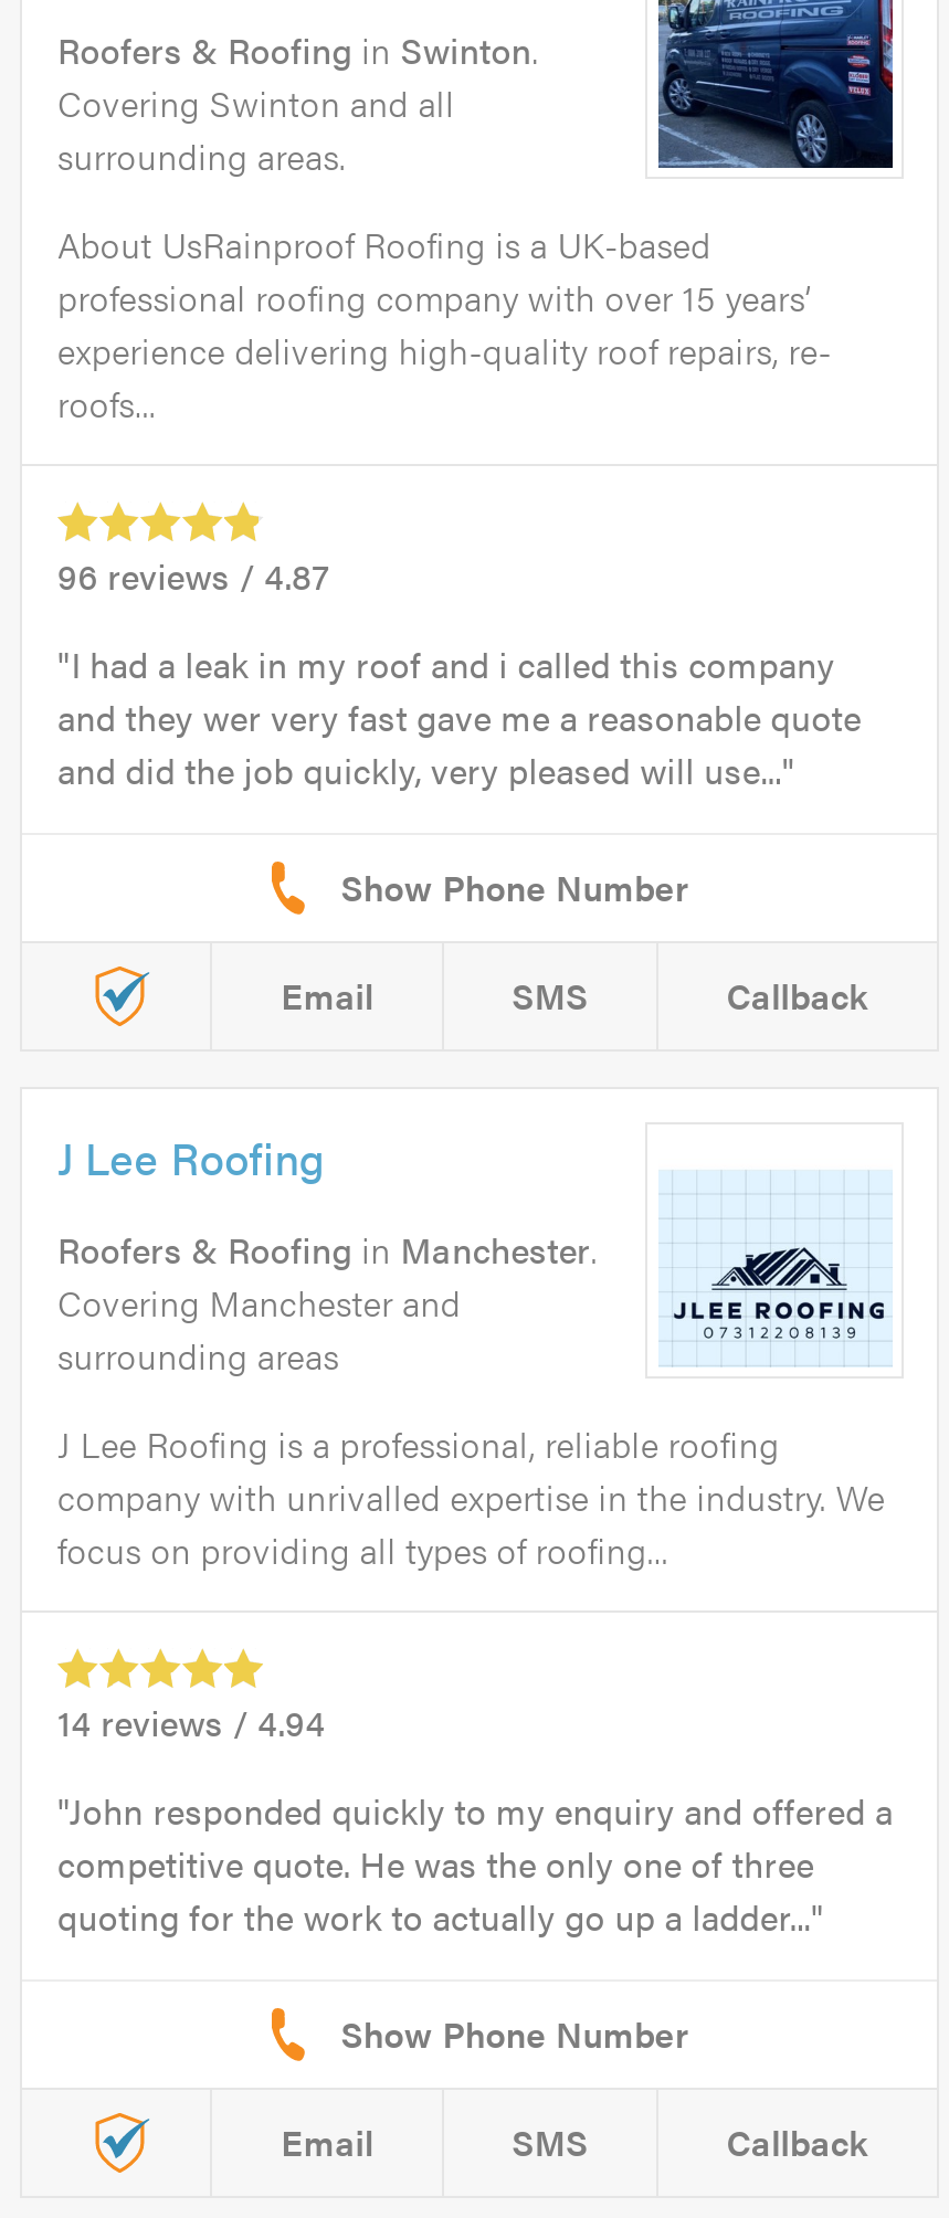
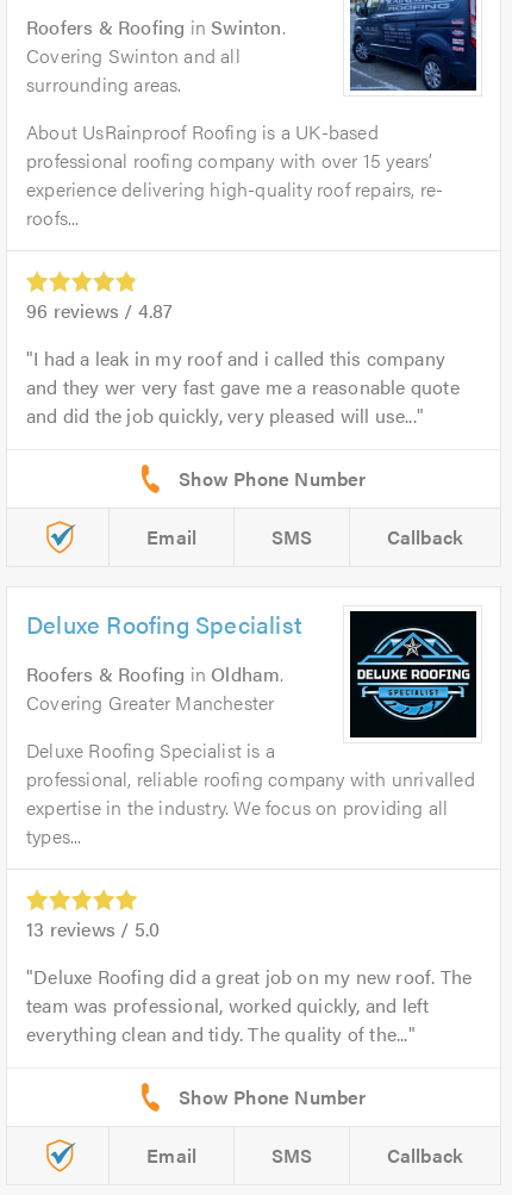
[57,1124,324,1188] J Lee Roofing -> [26,606,302,641] Deluxe Roofing Specialist
[57,1133,893,1575] [image] | J Lee Roofing is a professional, reliable roofing | company with unrivalled expertise in the industry. We | focus on providing all types of roofing... -> [26,610,477,849] [image] | Deluxe Roofing Specialist is a | professional, reliable roofing company with unrivalled | expertise in the industry. We focus on providing all | types...
[57,1223,597,1380] Roofers & Roofing in Manchester. | Covering Manchester and | surrounding areas -> [26,660,284,716] Roofers & Roofing in Oldham. | Covering Greater Manchester
[57,1696,326,1747] 14 reviews / 4.94 -> [26,915,160,942] 13 reviews / 5.0
[57,1785,893,1942] John responded quickly to my enquiry and offered a | competitive quote. He was the only one of three | quoting for the work to actually go up a ladder... -> [26,963,472,1047] Deluxe Roofing did a great job on my new roof. The | team was professional, worked quickly, and left | everything clean and tidy. The quality of the...

